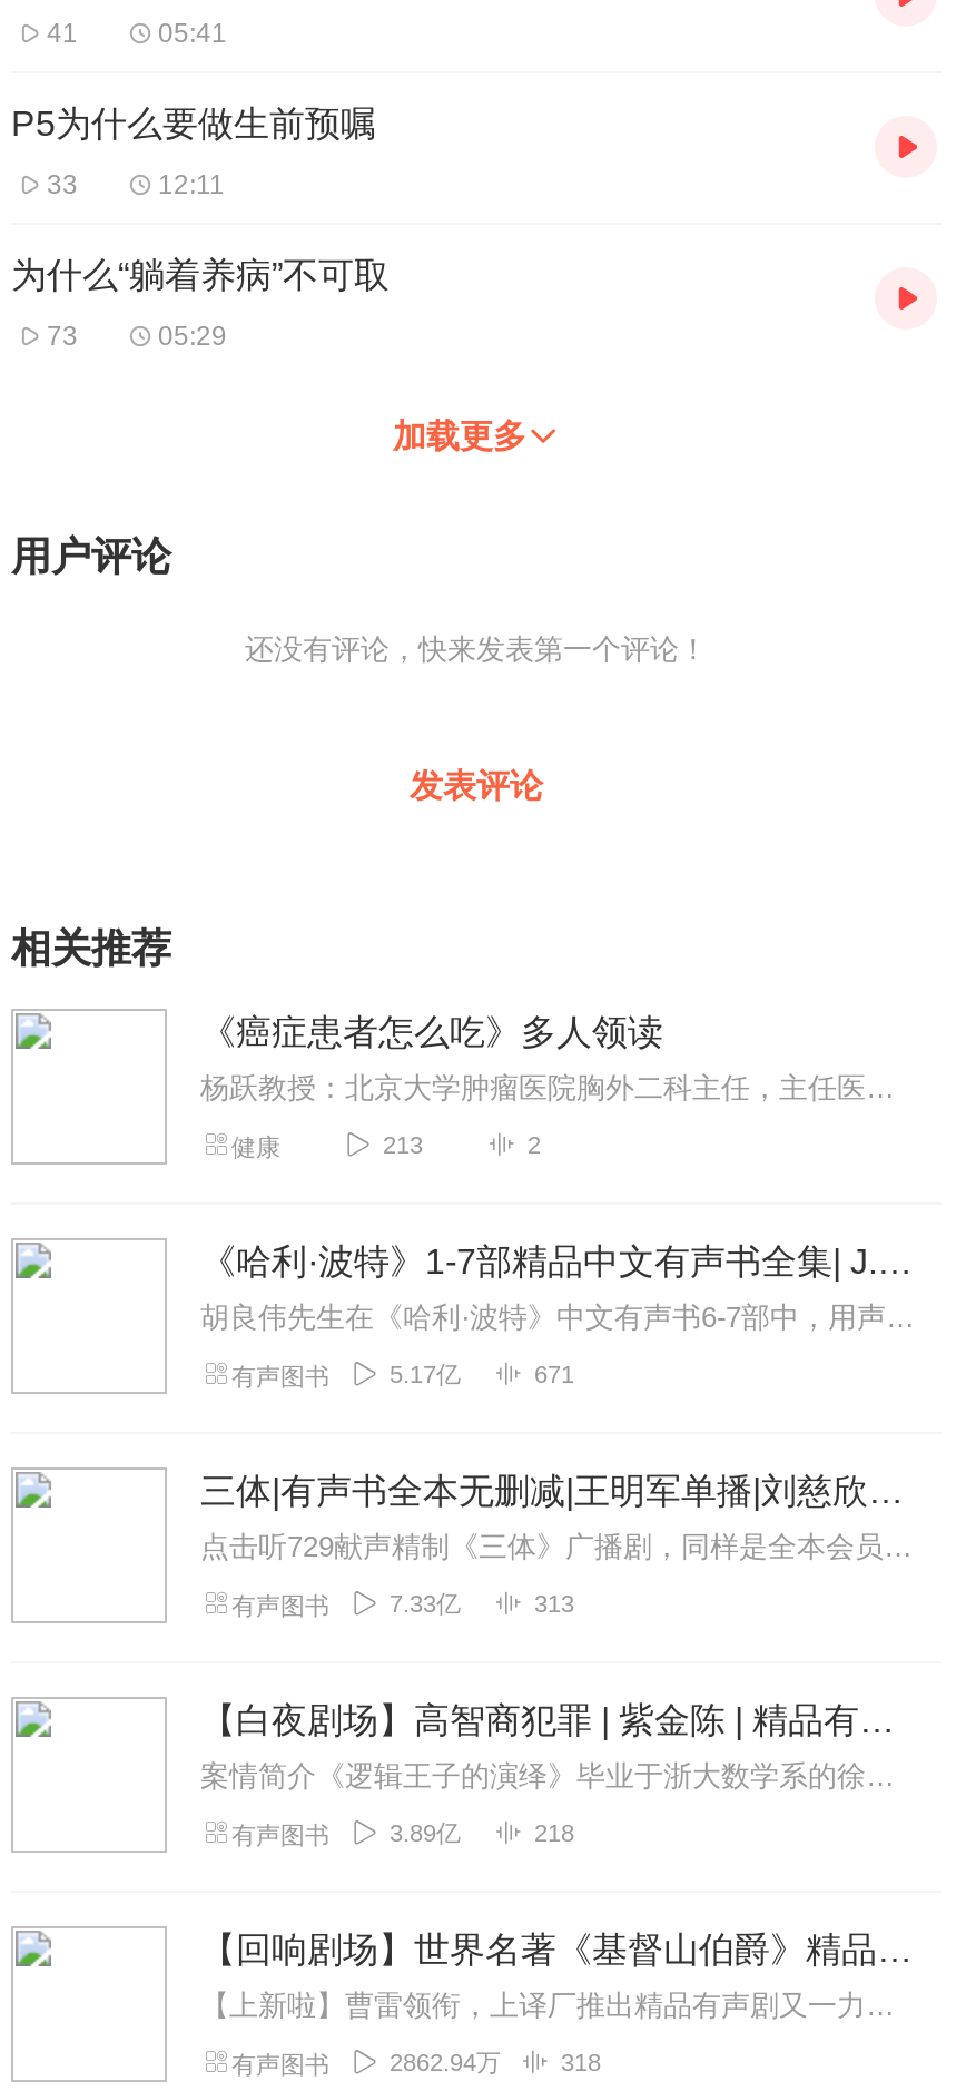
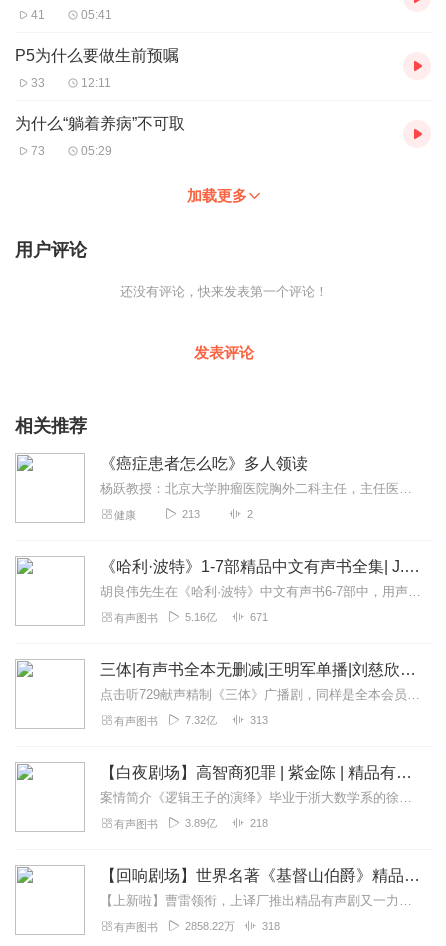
[390,1361,461,1387] 5.17亿 -> [185,611,217,623] 5.16亿
[390,1590,461,1617] 7.33亿 -> [185,714,217,726] 7.32亿
[390,2049,501,2075] 2862.94万 -> [185,920,235,932] 2858.22万

